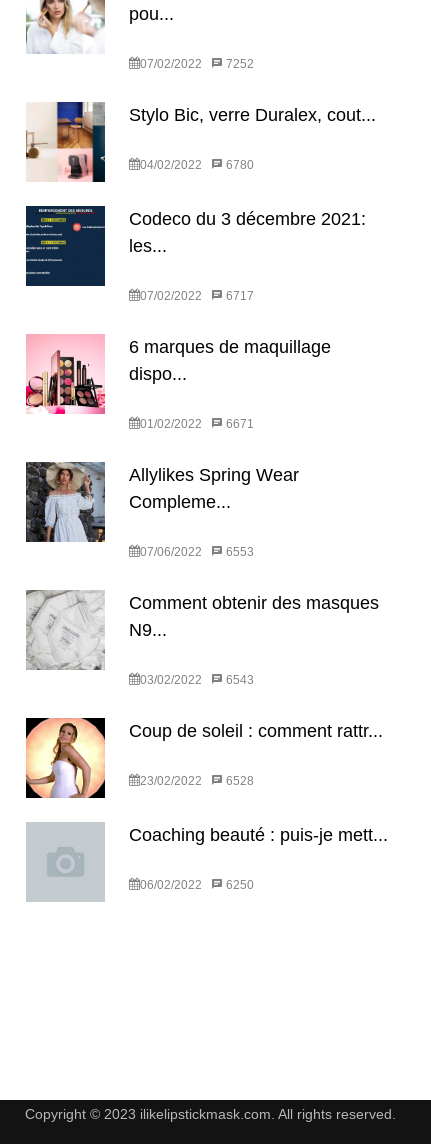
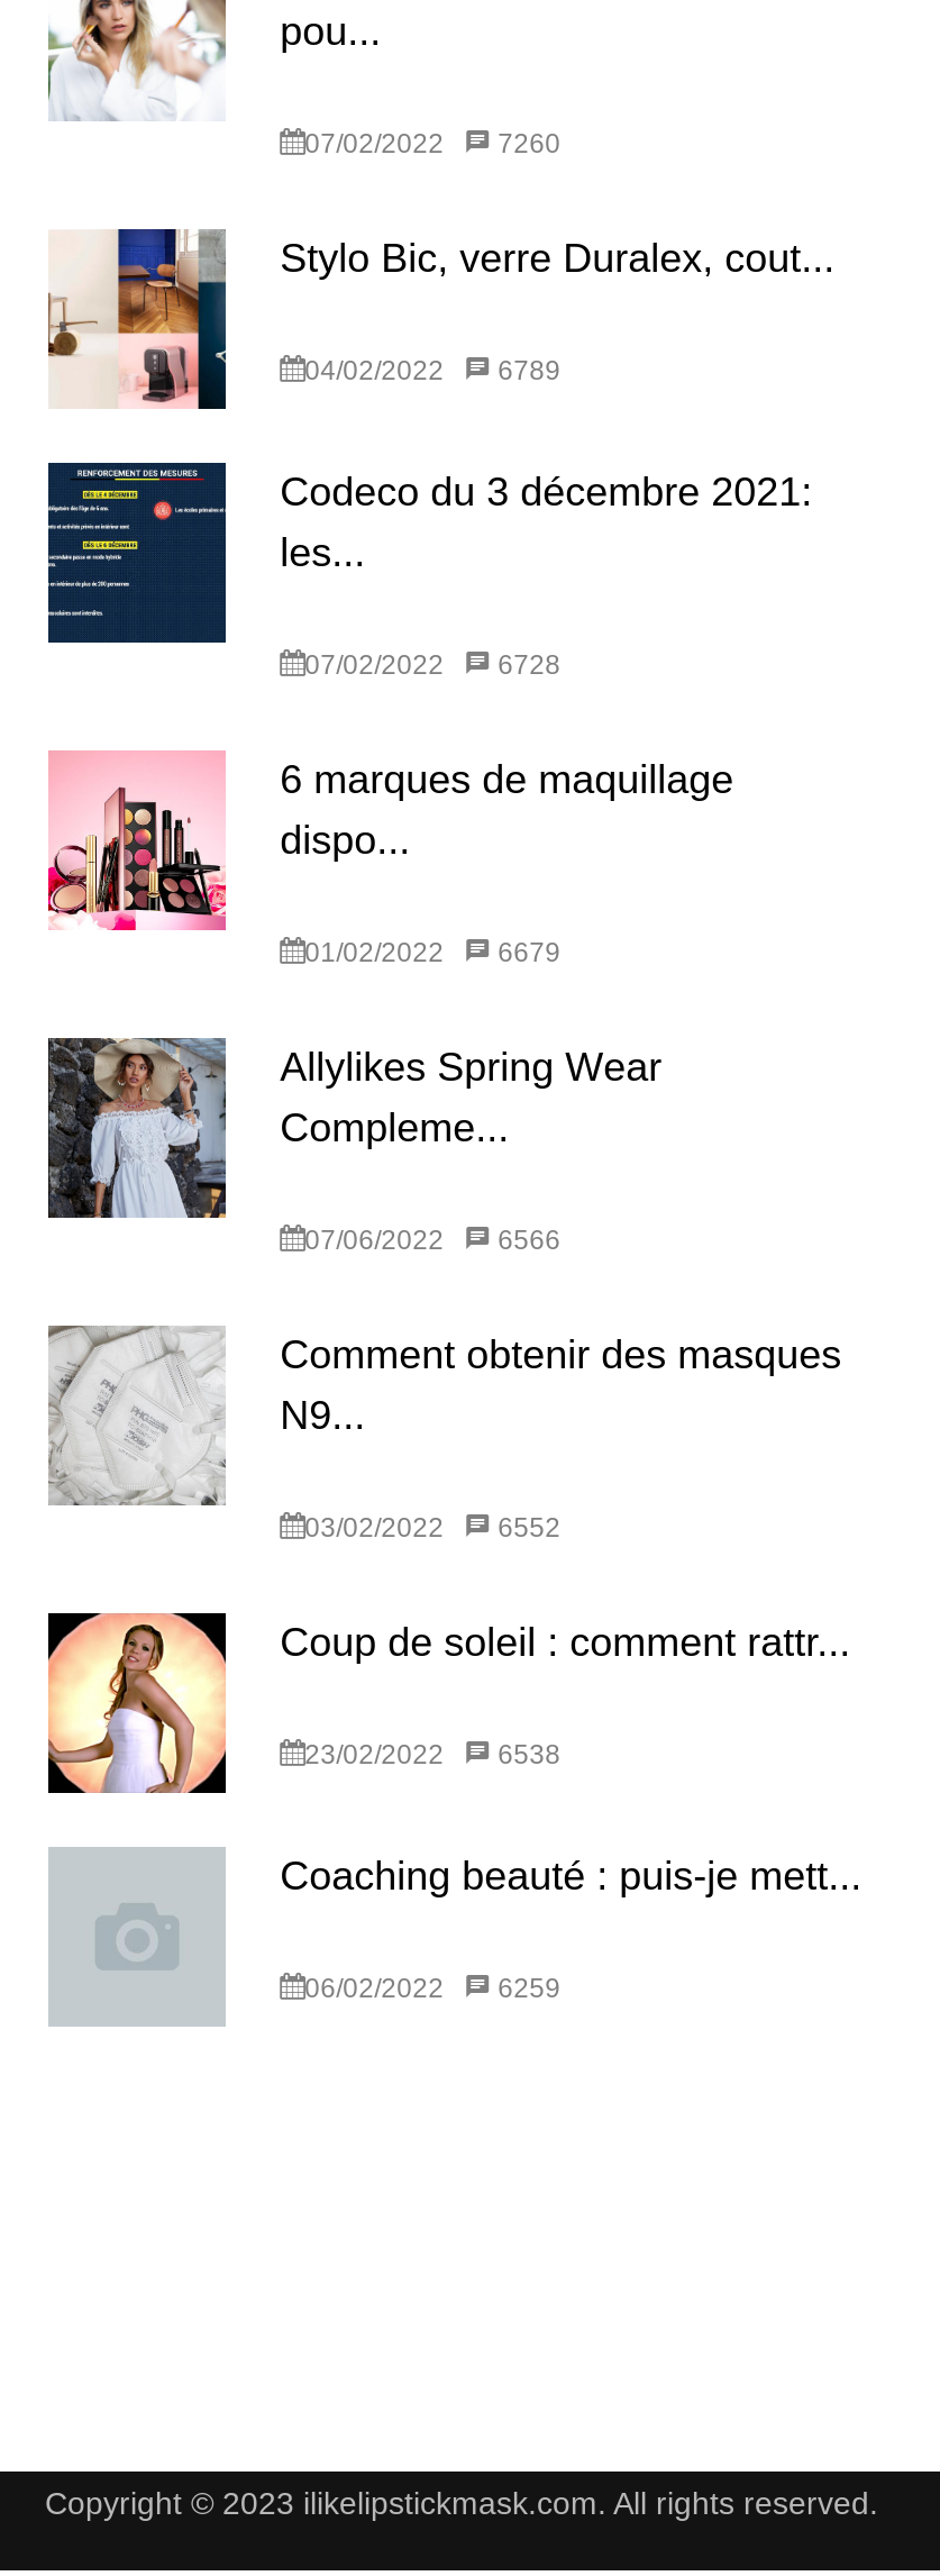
[140,56,254,70] 07/02/2022 7252 -> [305,127,561,158] 07/02/2022 7260
[140,157,254,171] 04/02/2022 6780 -> [305,354,561,385] 04/02/2022 6789
[140,288,254,302] 07/02/2022 6717 -> [305,648,561,680] 07/02/2022 6728
[140,416,254,430] 01/02/2022 6671 -> [305,936,561,967] 01/02/2022 6679
[140,544,254,558] 07/06/2022 6553 -> [305,1223,561,1255] 07/06/2022 6566
[140,672,254,686] 03/02/2022 6543 -> [305,1511,561,1542] 03/02/2022 6552
[140,773,254,787] 23/02/2022 6528 -> [305,1738,561,1769] 23/02/2022 6538
[140,877,254,891] 06/02/2022 6250 -> [305,1972,561,2003] 06/02/2022 6259

